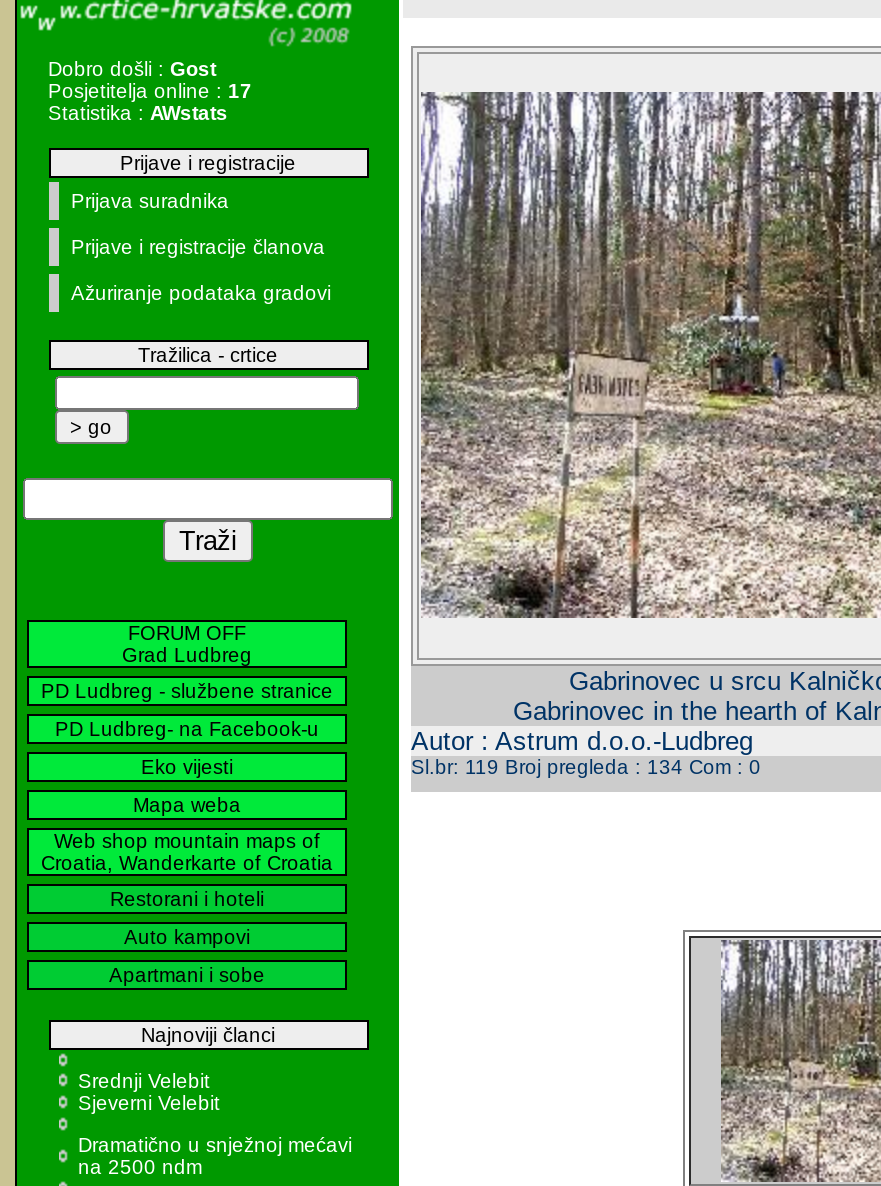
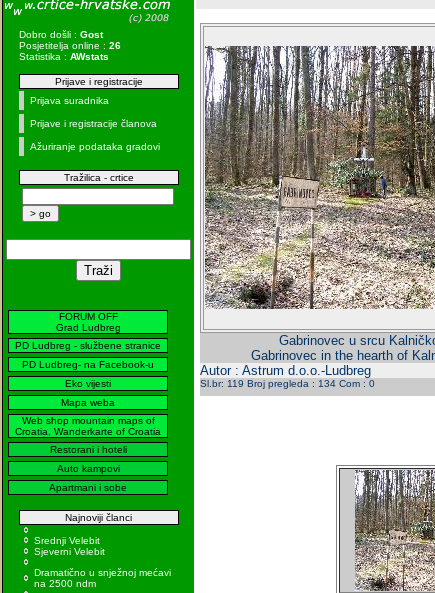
[48,80,252,102] Posjetitelja online : 17 -> [18,40,120,51] Posjetitelja online : 26

